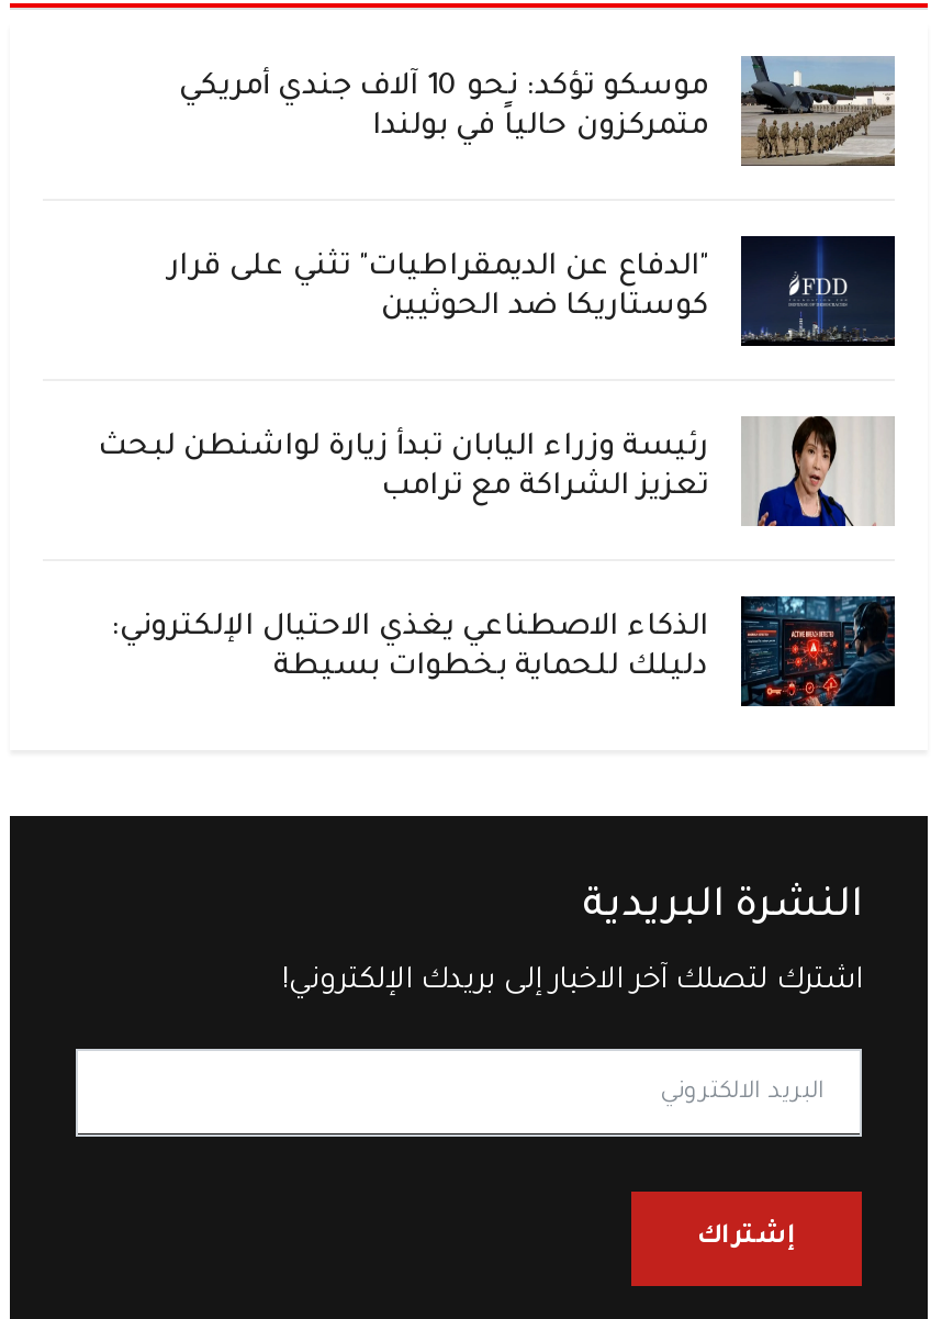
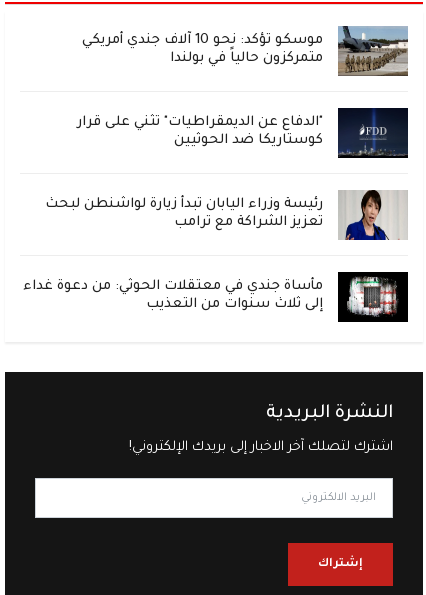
[111,594,895,708] [image] | الذكاء الاصطناعي يغذي الاحتيال الإلكتروني: | دليلك للحماية بخطوات بسيطة -> [23,271,408,323] [image] | مأساة جندي في معتقلات الحوثي: من دعوة غداء | إلى ثلاث سنوات من التعذيب

